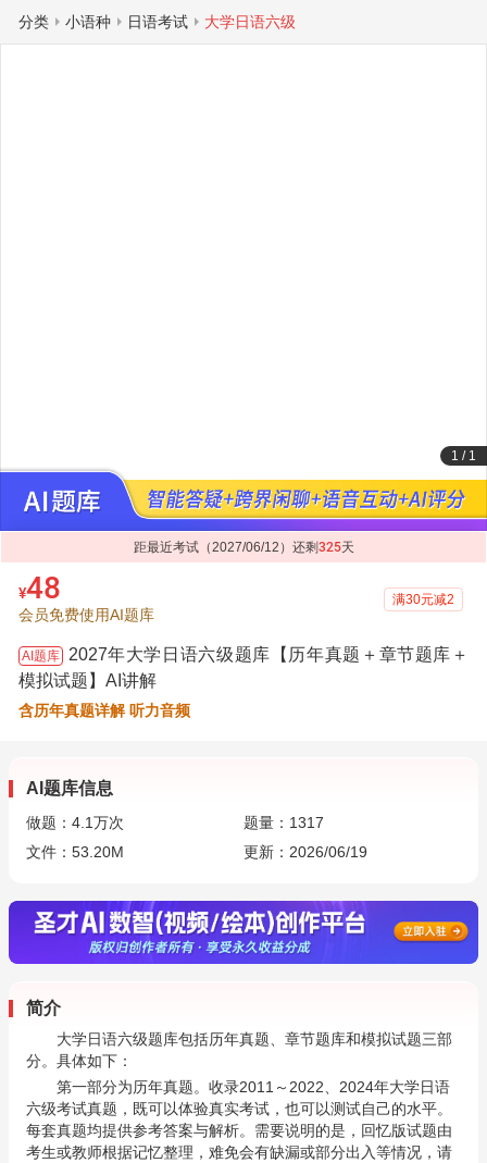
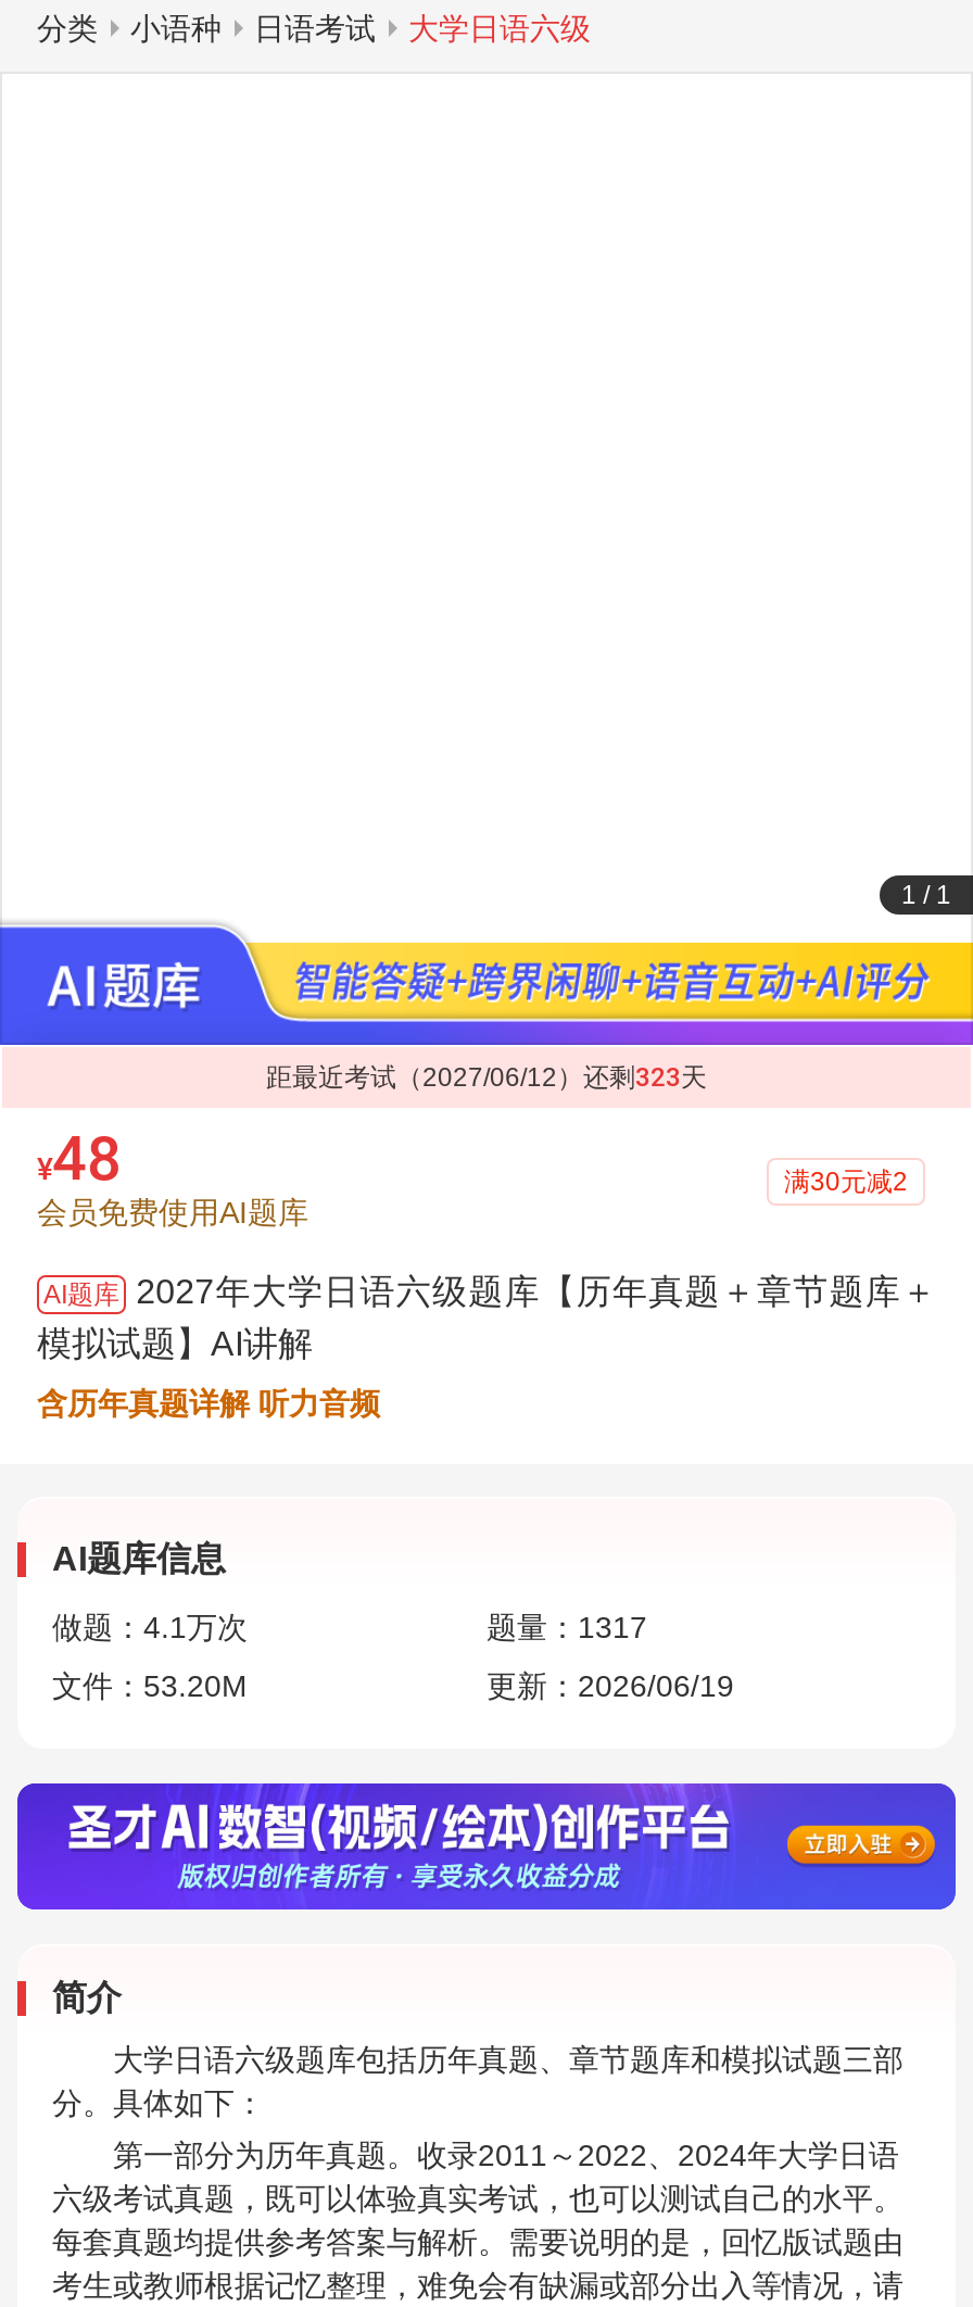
[133,540,354,555] 距最近考试（2027/06/12）还剩325天 -> [266,1062,707,1093] 距最近考试（2027/06/12）还剩323天

